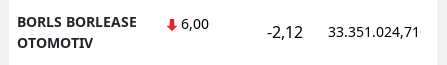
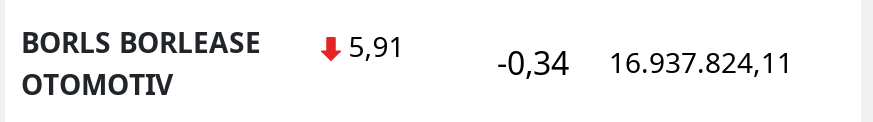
[181,14,209,33] 6,00 -> [349,27,405,65] 5,91
[267,21,303,43] -2,12 -> [497,41,569,85] -0,34
[328,22,420,41] 33.351.024,71 -> [609,43,793,81] 16.937.824,11

